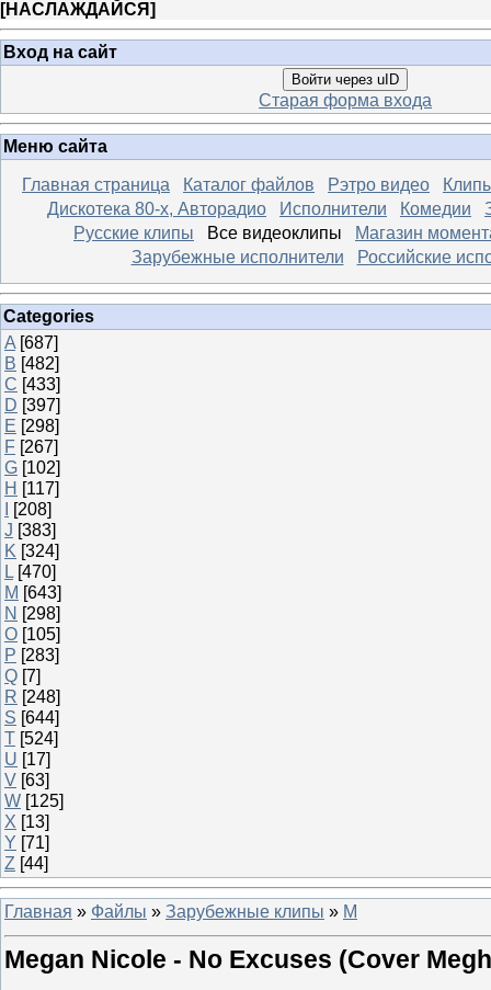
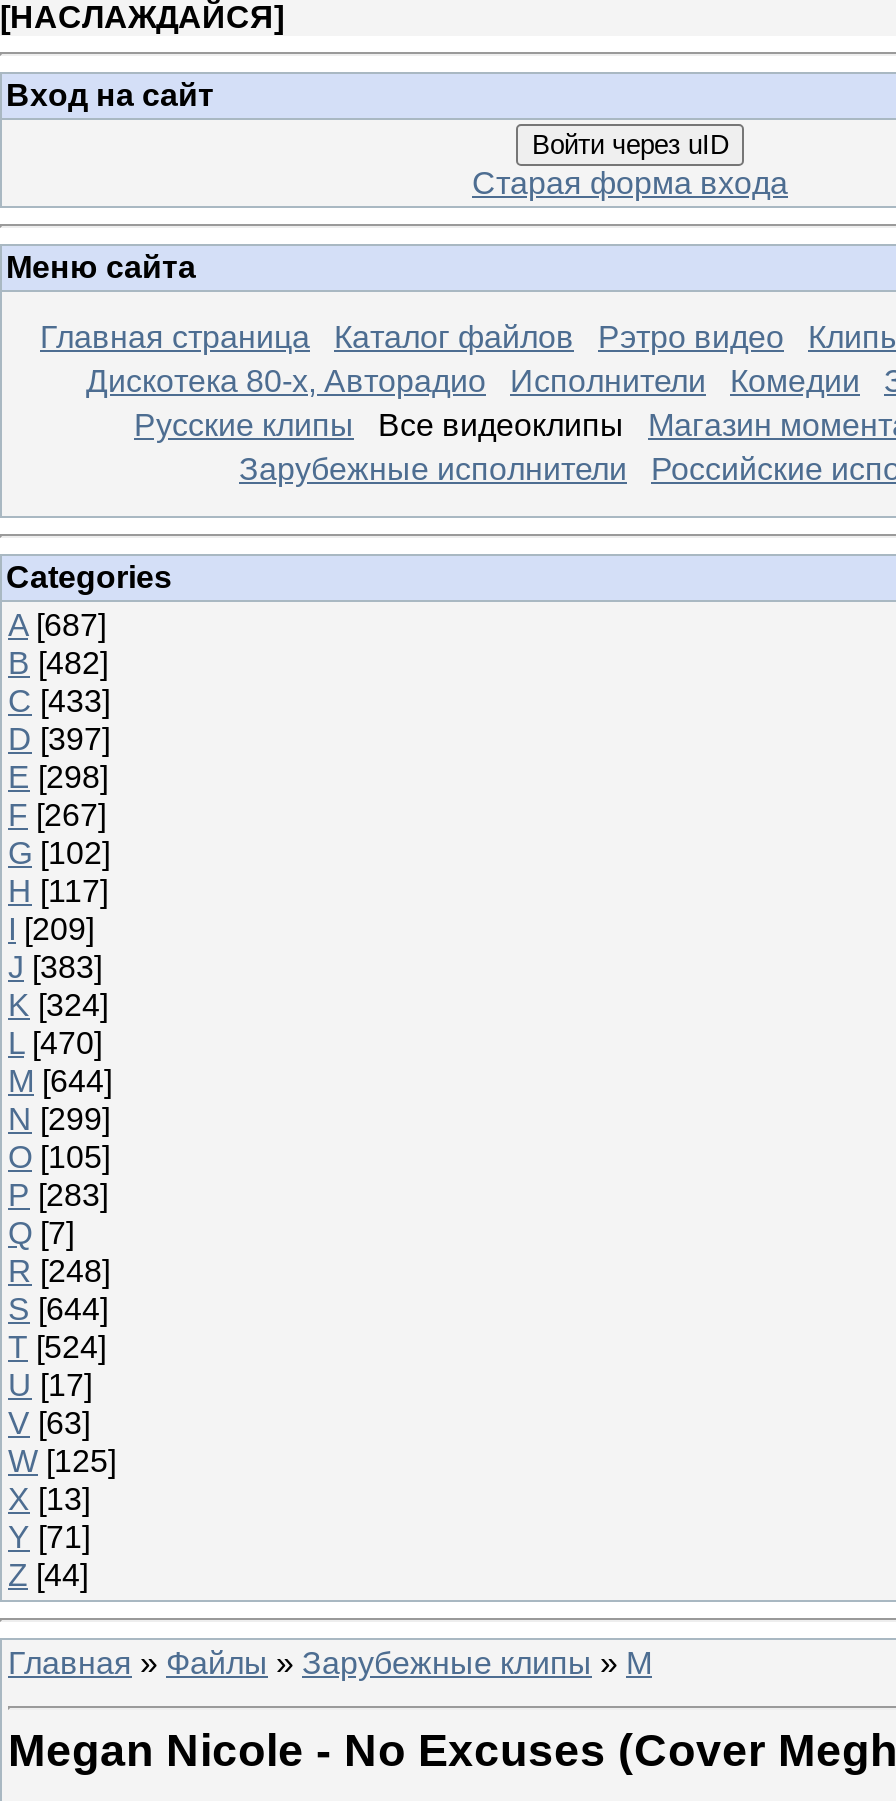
[4,500,52,519] I [208] -> [8,912,94,946] I [209]
[4,583,61,602] M [643] -> [8,1064,112,1098] M [644]
[4,604,60,623] N [298] -> [8,1102,110,1136] N [299]

